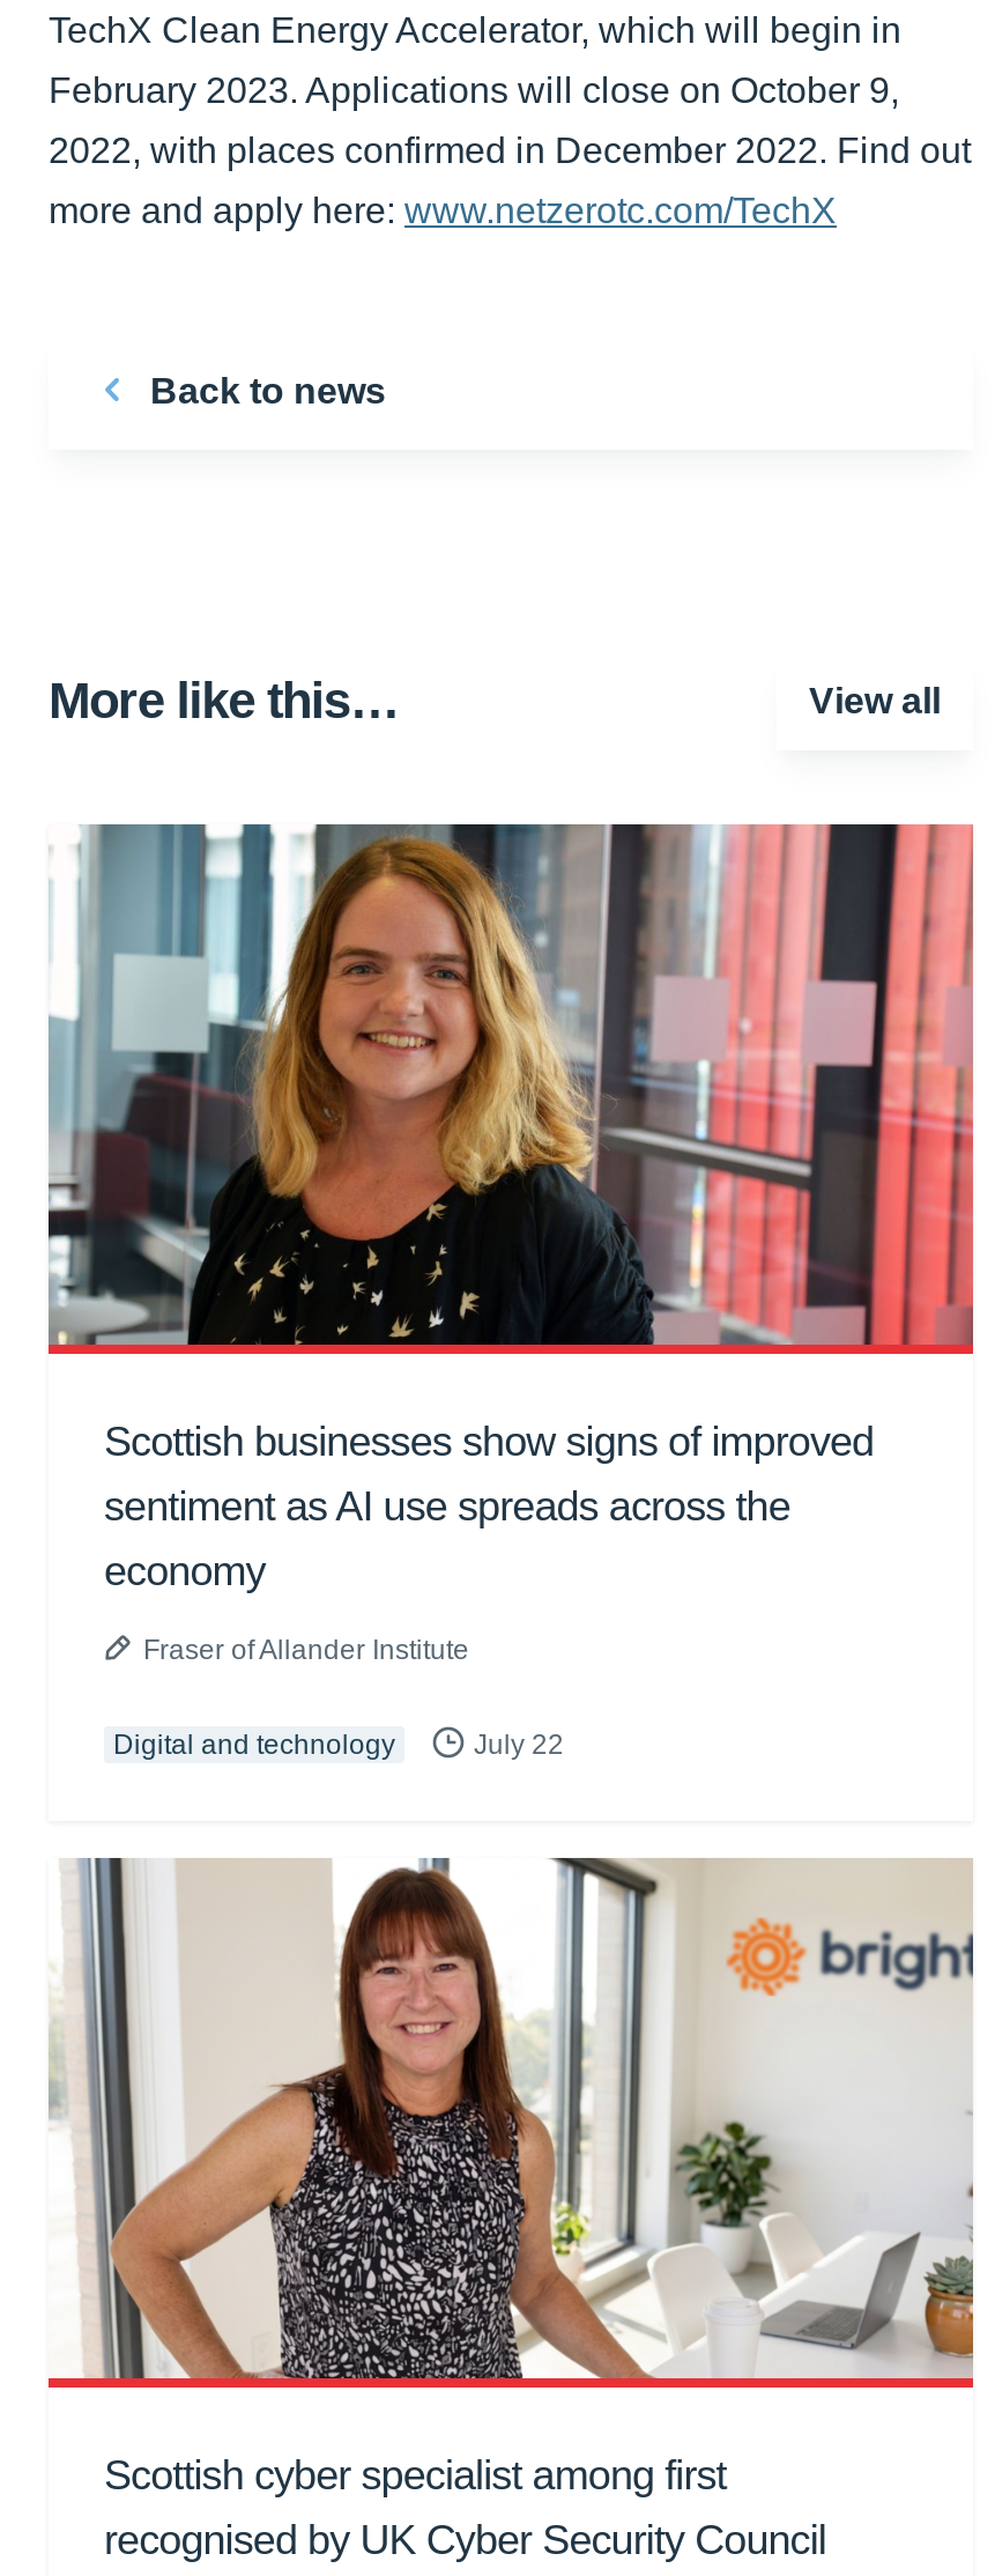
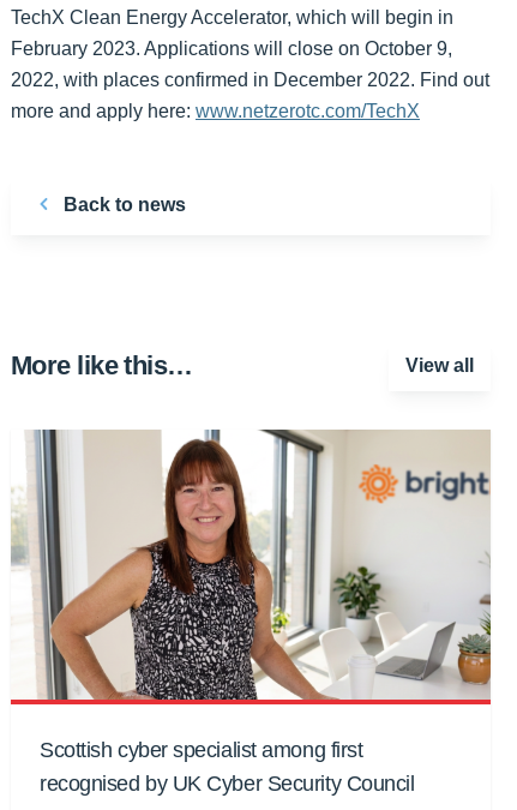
[46,822,975,1760] [image] | Scottish businesses show signs of improved | sentiment as AI use spreads across the | economy | Fraser of Allander Institute | Digital and technology | July 22 -> none
moved [53,1856,975,2388] -> [14,430,492,701]: [image]

